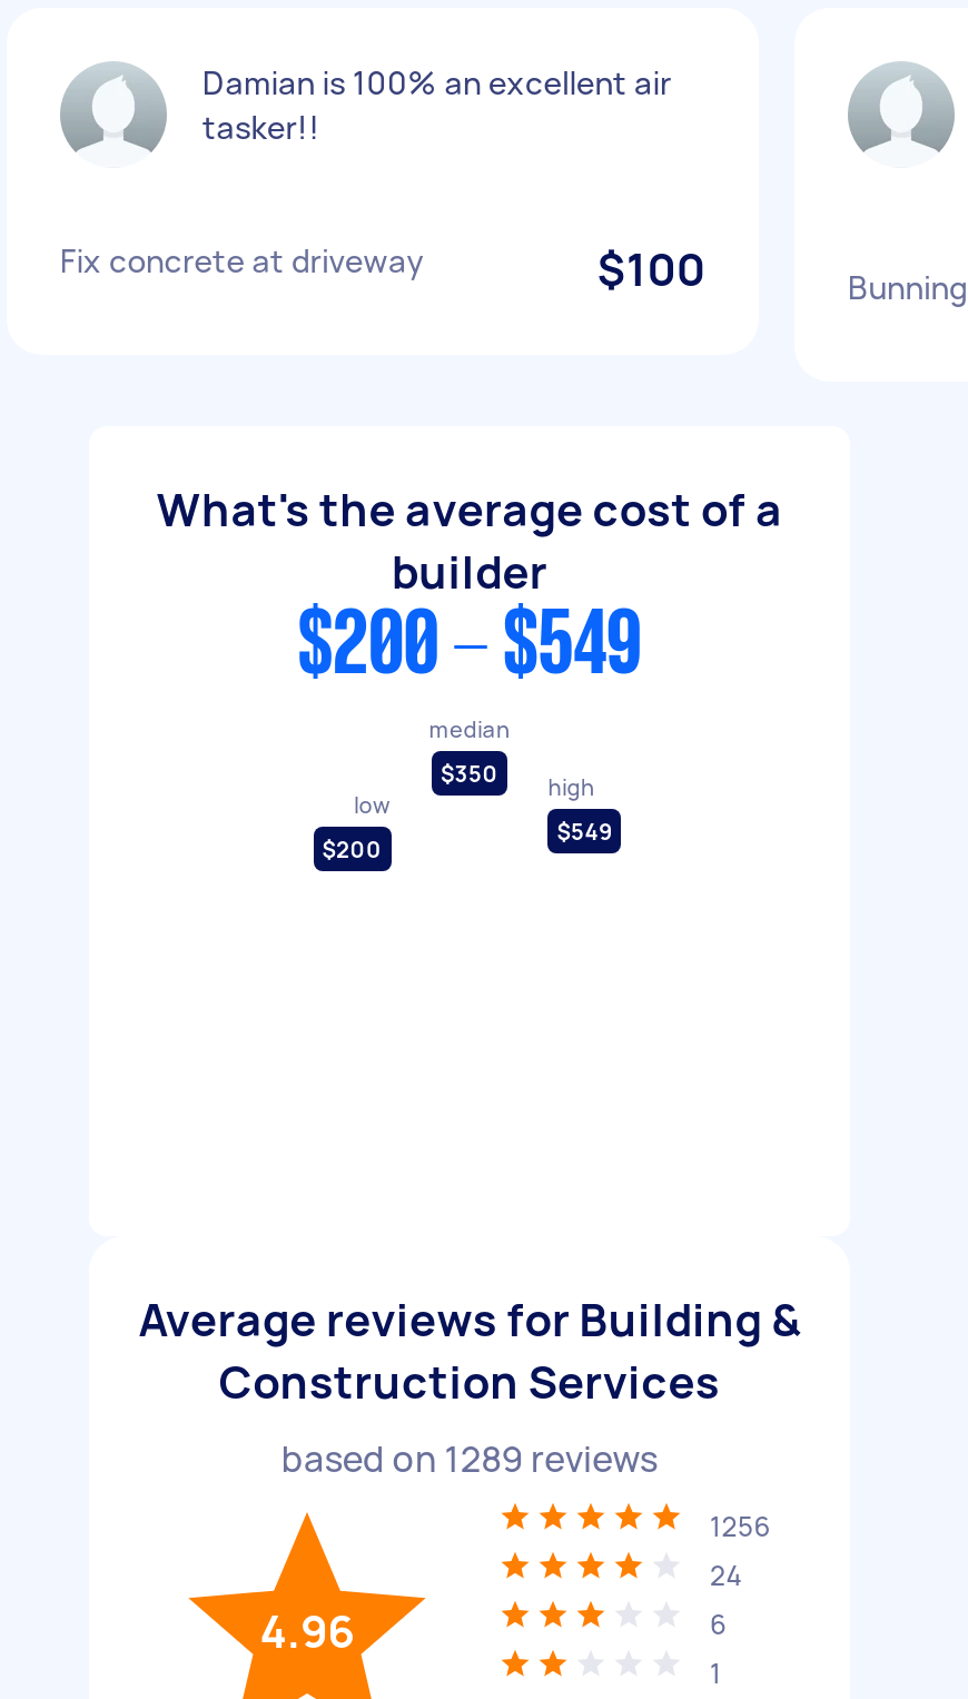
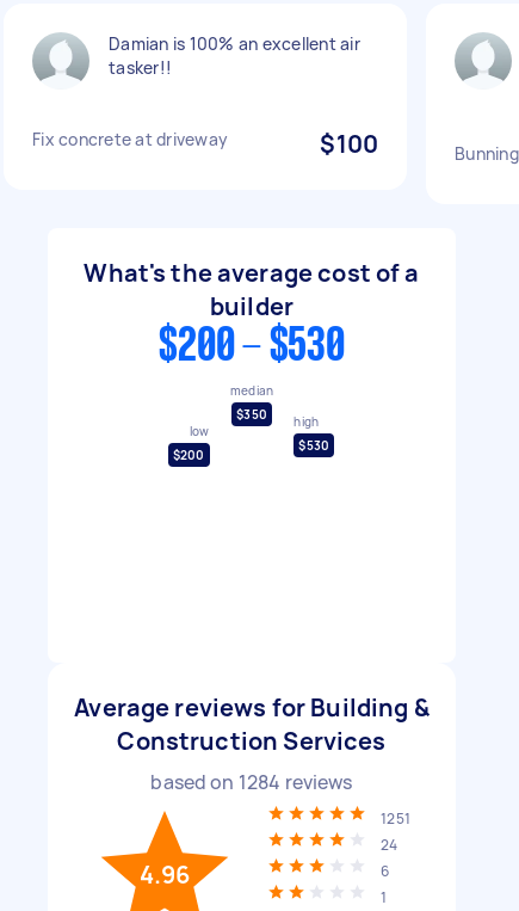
[298,609,641,689] $200 - $549 -> [159,326,344,369] $200 - $530
[557,816,613,847] $549 -> [299,437,330,454] $530
[281,1434,658,1483] based on 1289 reviews -> [151,769,353,795] based on 1284 reviews
[710,1508,770,1545] 1256 -> [381,808,410,829] 1251

